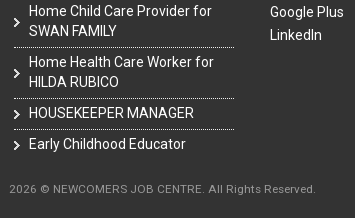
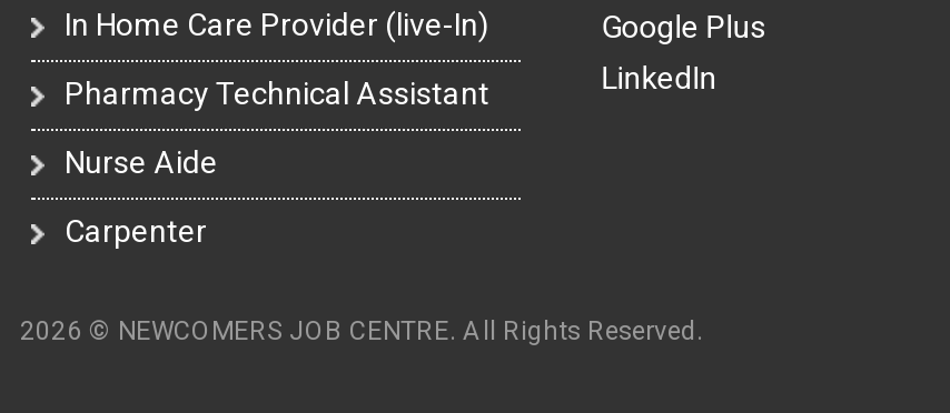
[29,3,212,39] Home Child Care Provider for | SWAN FAMILY -> [65,7,489,43] In Home Care Provider (live-In)
[29,54,214,90] Home Health Care Worker for | HILDA RUBICO -> [65,76,489,111] Pharmacy Technical Assistant
[29,105,194,121] HOUSEKEEPER MANAGER -> [65,145,218,180] Nurse Aide
[29,136,186,152] Early Childhood Educator -> [65,214,207,249] Carpenter

